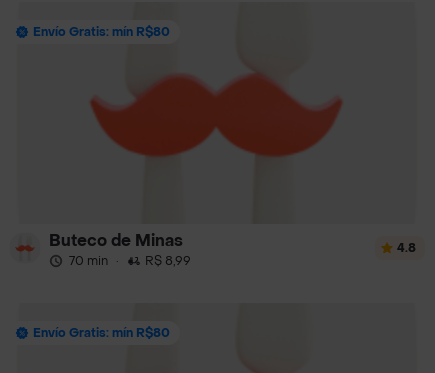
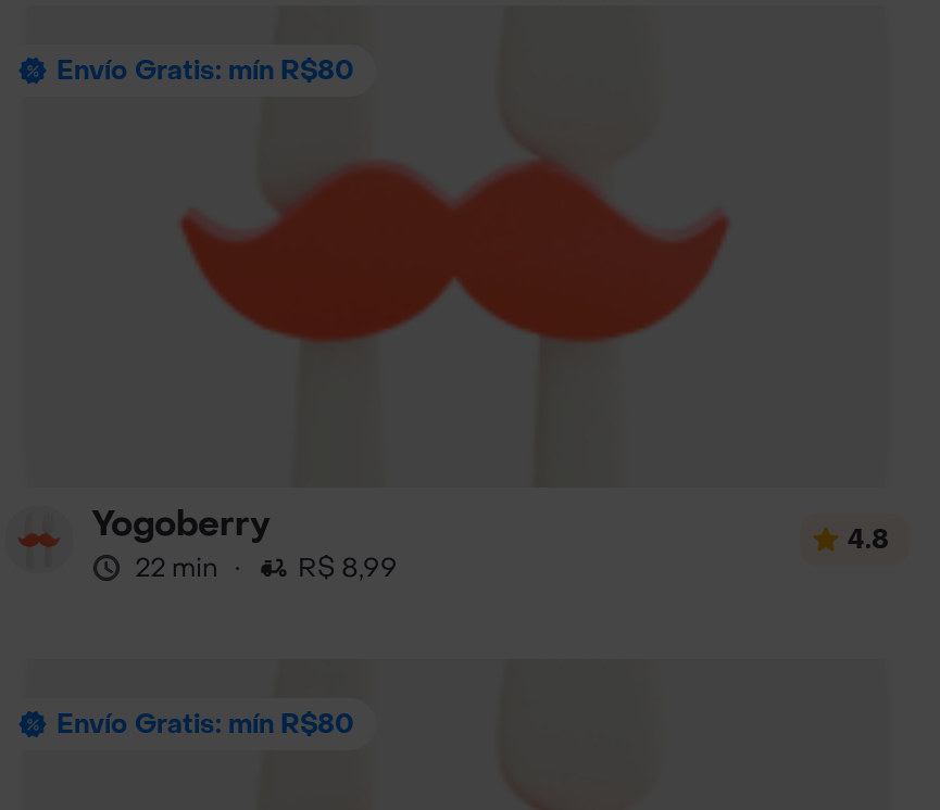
[49,230,183,269] Buteco de Minas | 70 min · -> [91,500,270,584] Yogoberry | 22 min ·

